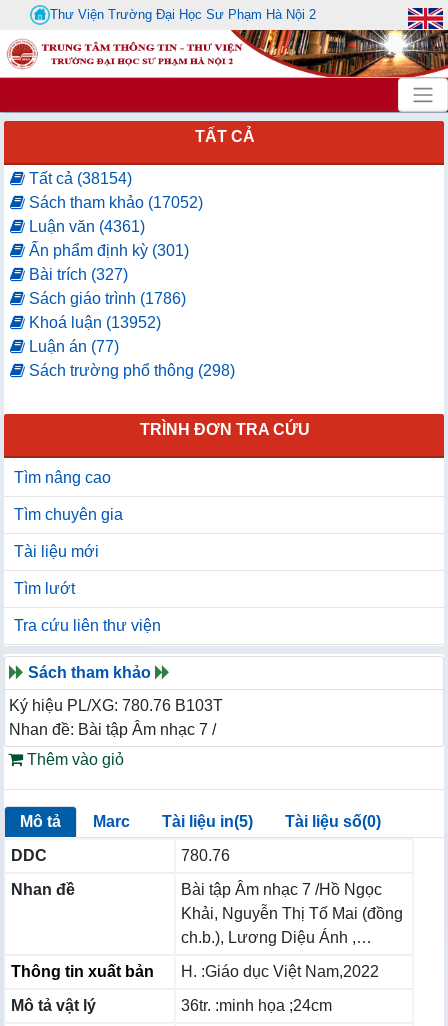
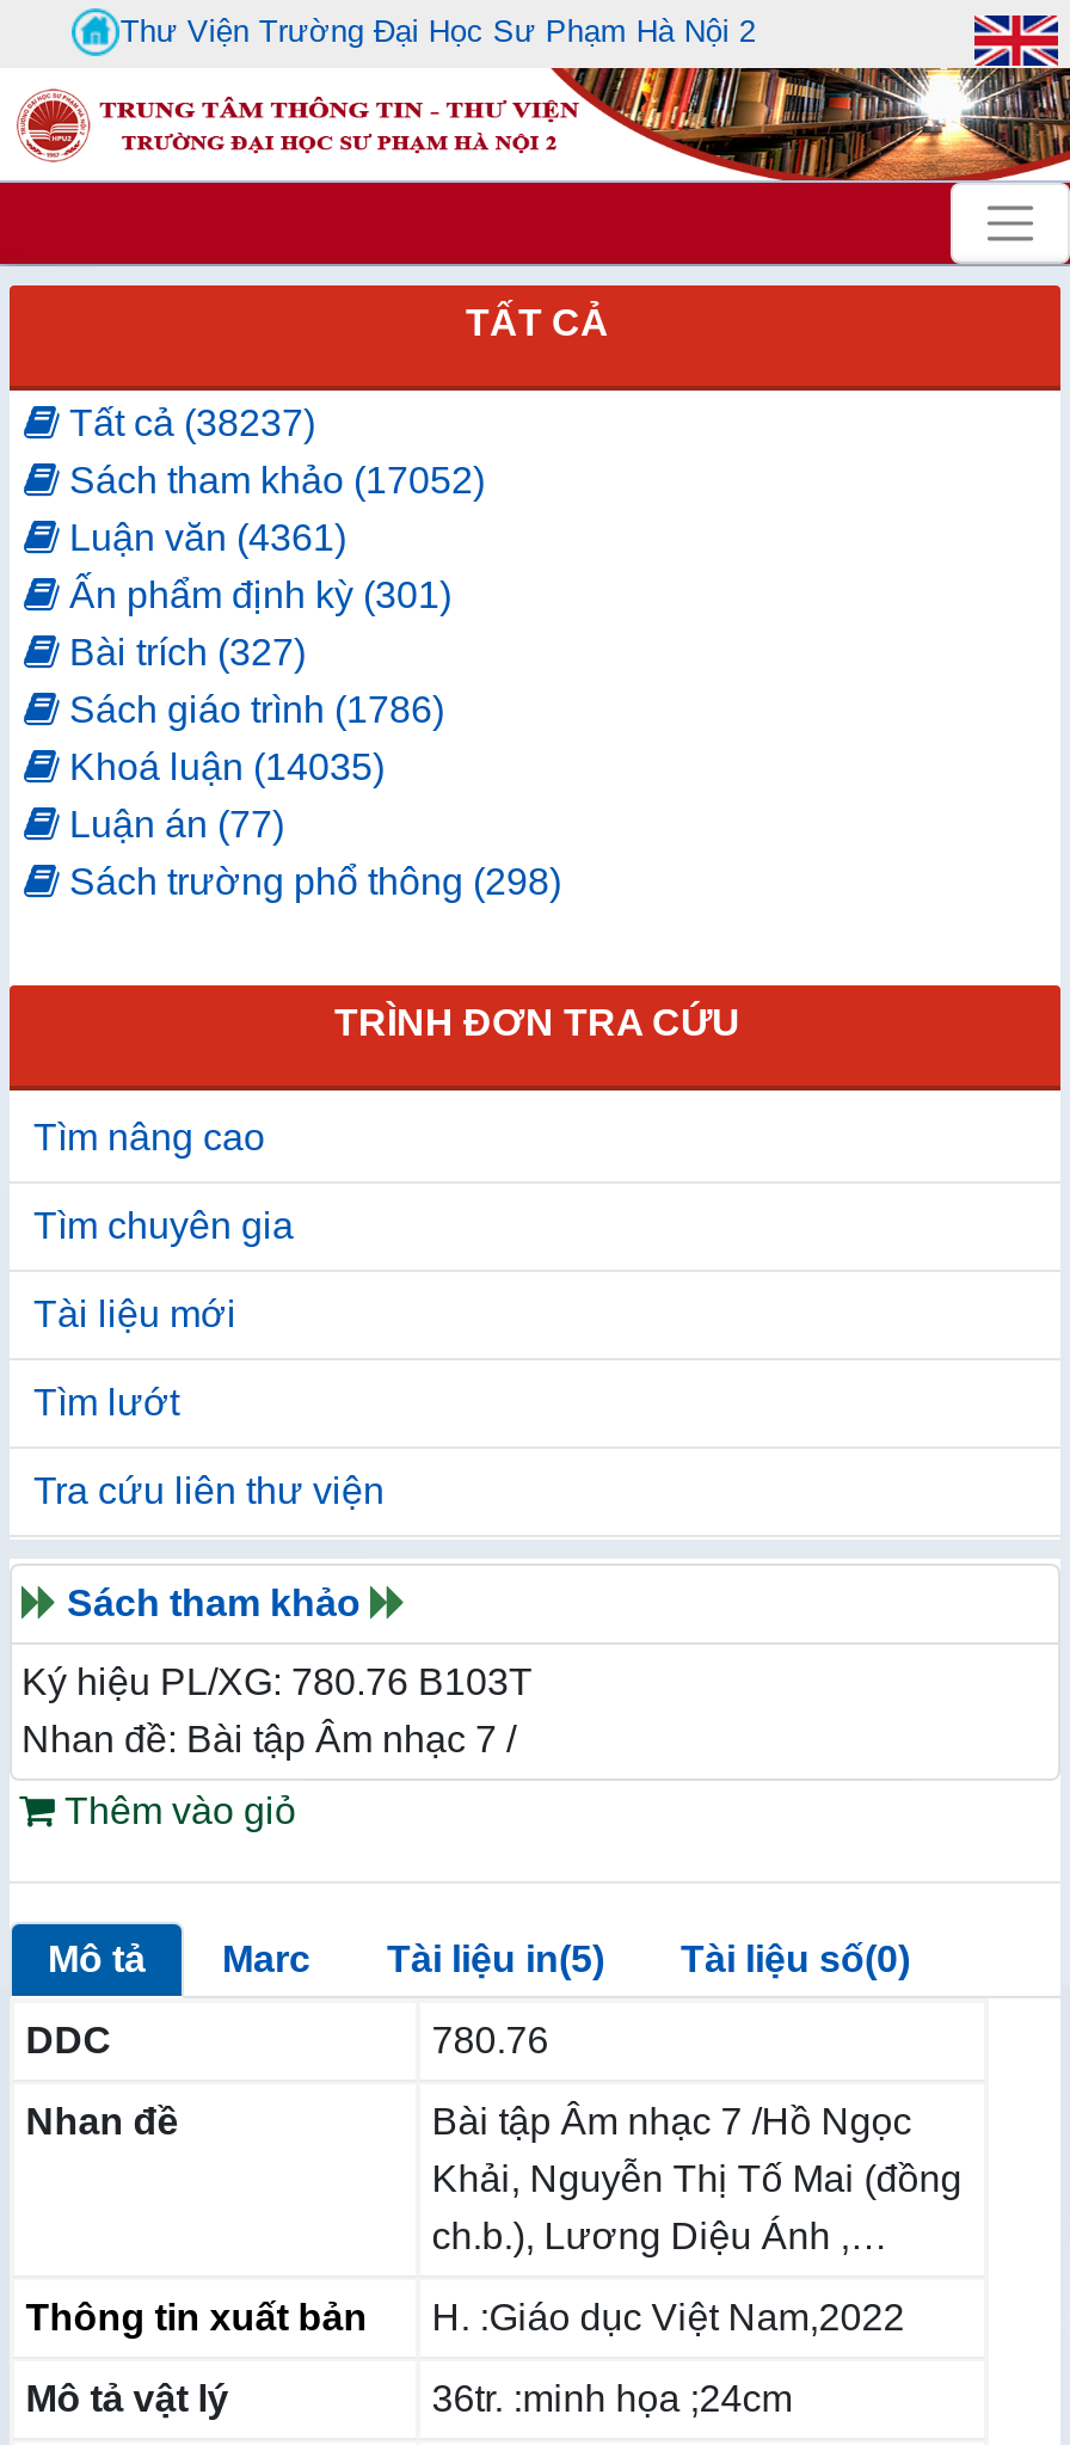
[25,170,132,187] Tất cả (38154) -> [60,403,315,444] Tất cả (38237)
[25,314,161,331] Khoá luận (13952) -> [60,747,385,788] Khoá luận (14035)

